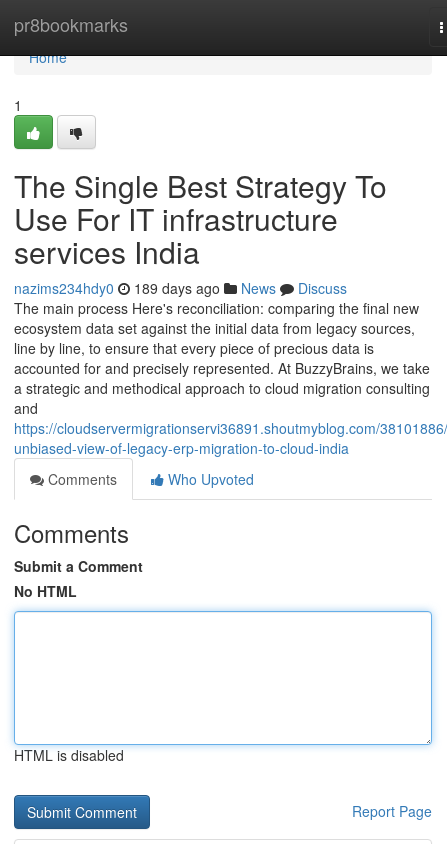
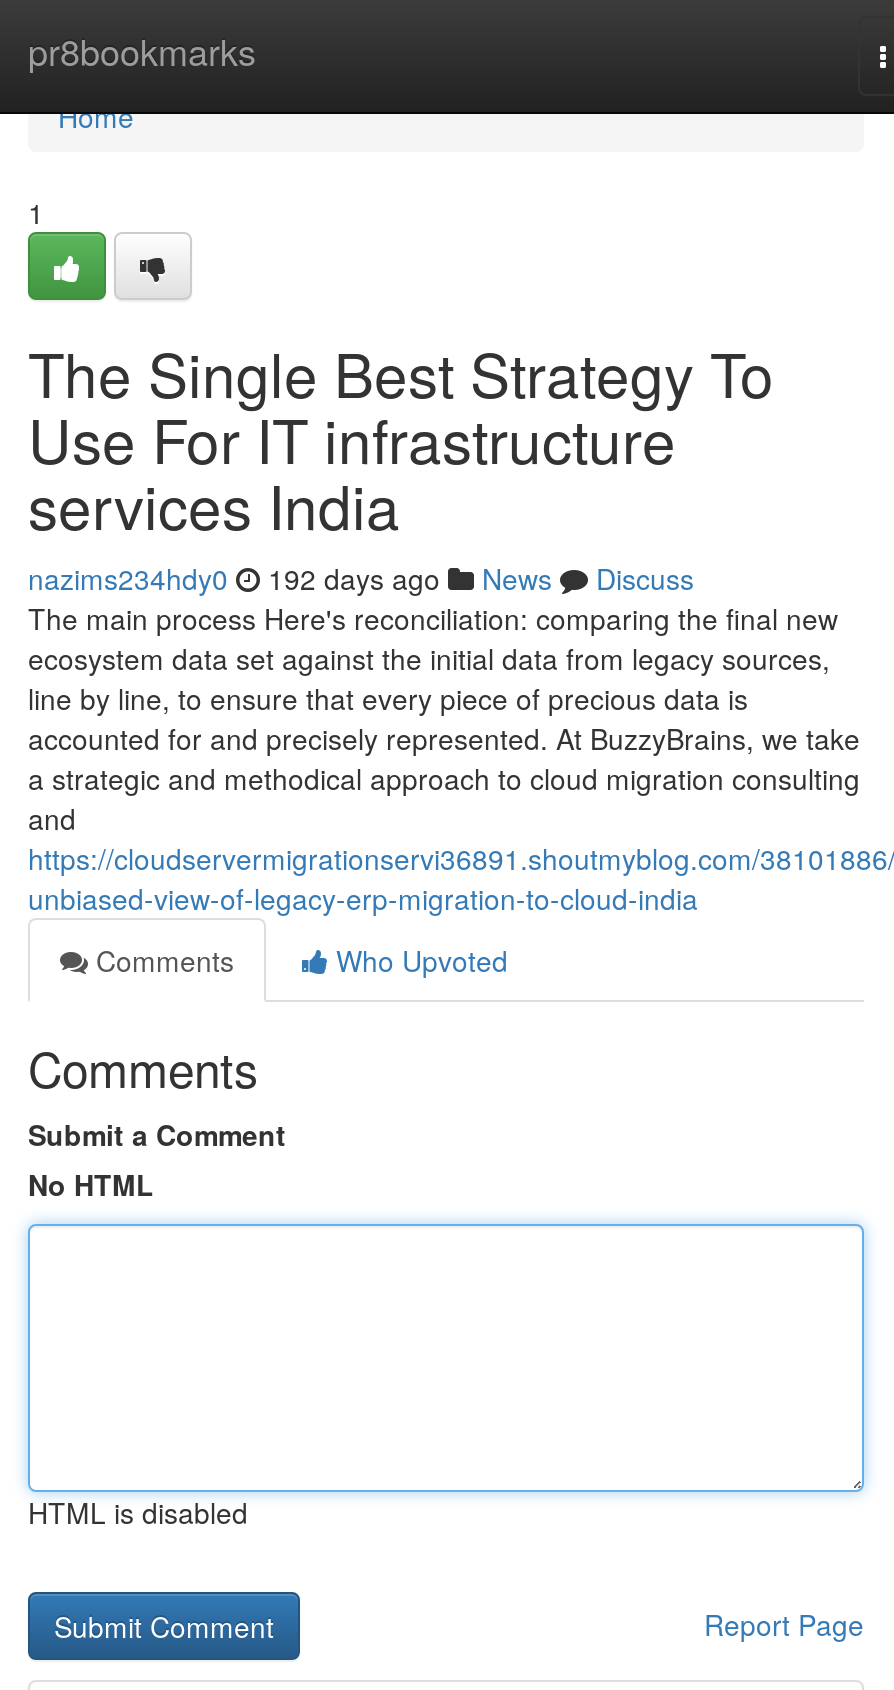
[14,278,347,298] nazims234hdy0 189 days ago News Discuss -> [28,558,694,598] nazims234hdy0 192 days ago News Discuss

